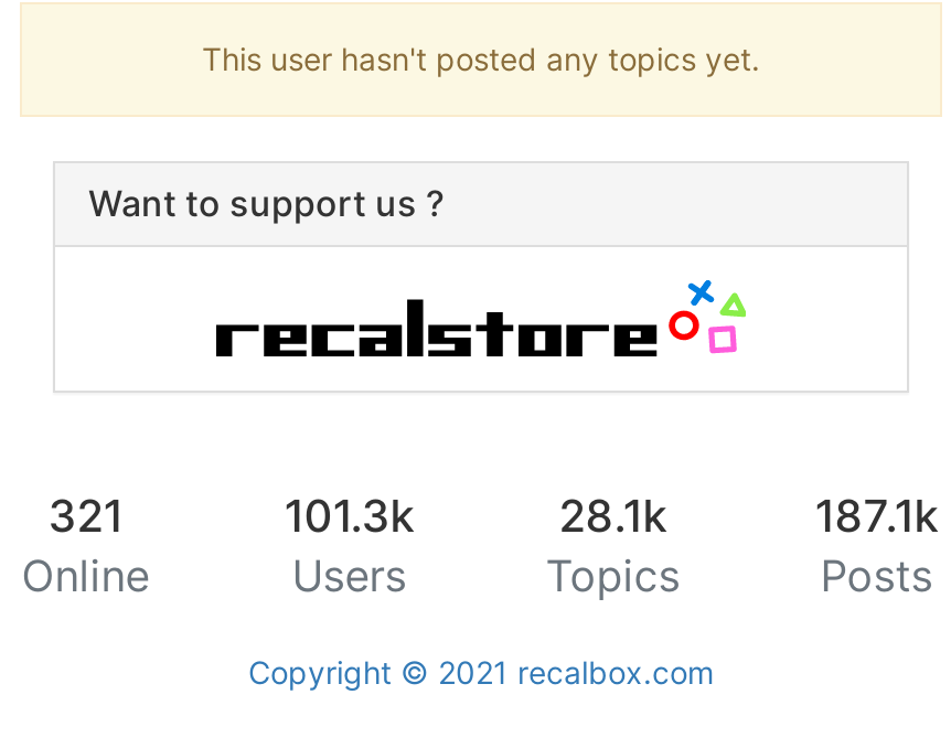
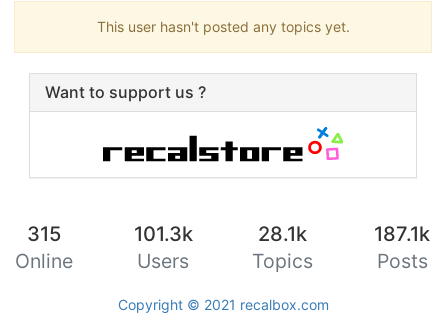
[48,491,123,544] 321 -> [27,222,61,246] 315

